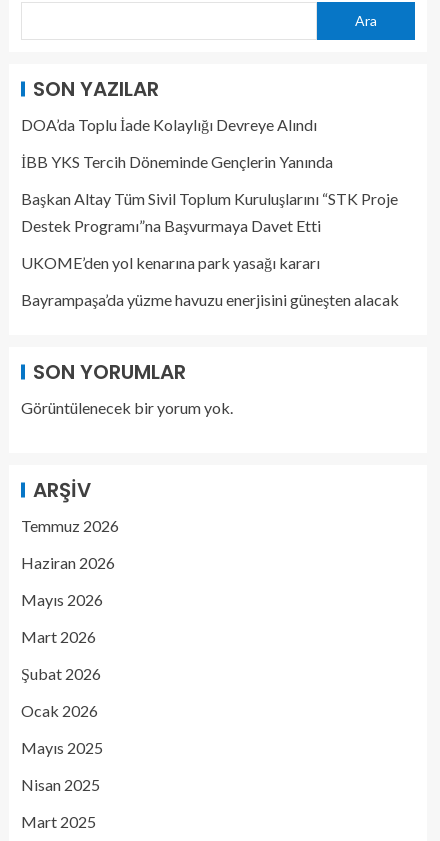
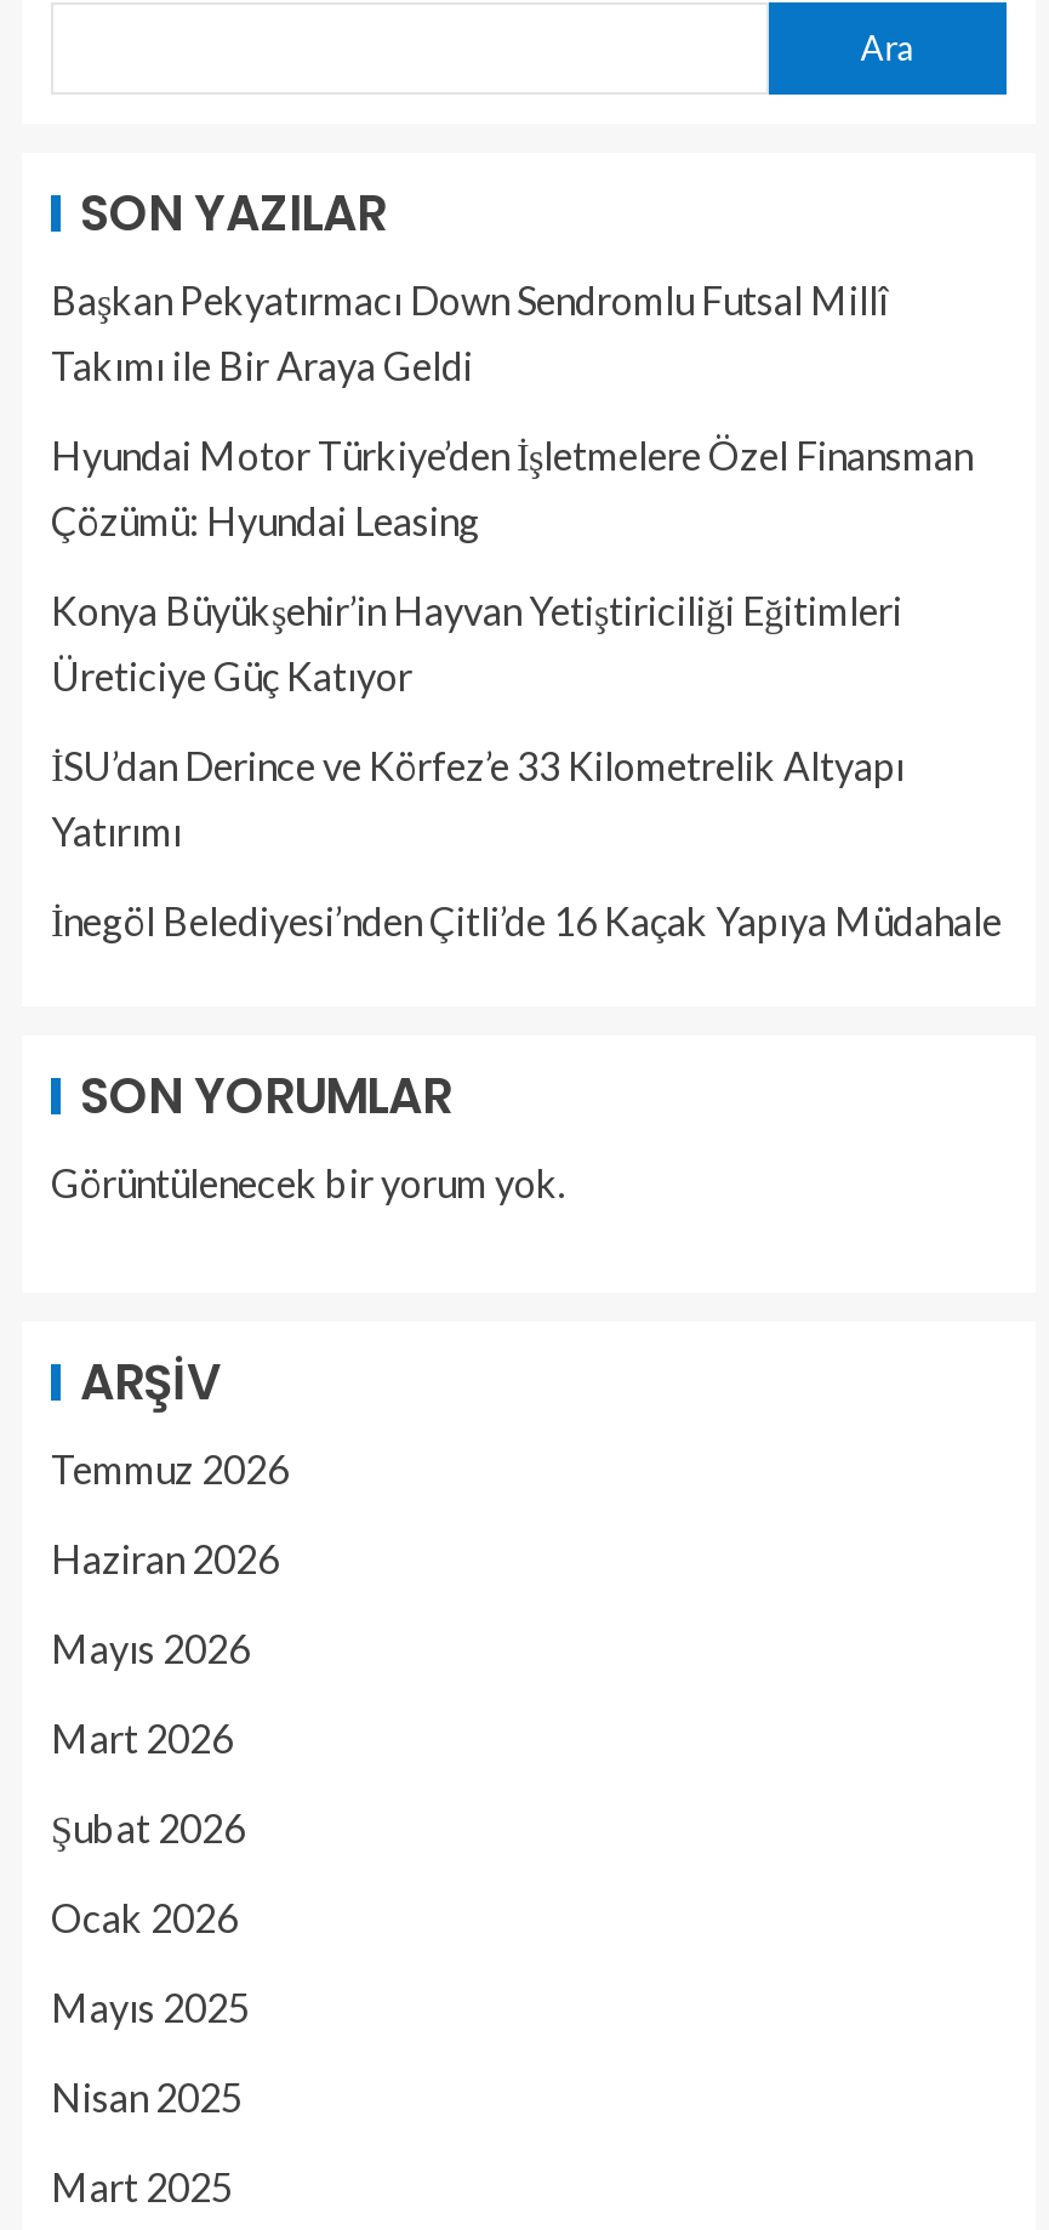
[21,115,317,134] DOA’da Toplu İade Kolaylığı Devreye Alındı -> [51,276,888,388] Başkan Pekyatırmacı Down Sendromlu Futsal Millî | Takımı ile Bir Araya Geldi
[21,152,333,171] İBB YKS Tercih Döneminde Gençlerin Yanında -> [51,432,973,543] Hyundai Motor Türkiye’den İşletmelere Özel Finansman | Çözümü: Hyundai Leasing
[21,189,398,235] Başkan Altay Tüm Sivil Toplum Kuruluşlarını “STK Proje | Destek Programı”na Başvurmaya Davet Etti -> [51,587,902,698] Konya Büyükşehir’in Hayvan Yetiştiriciliği Eğitimleri | Üreticiye Güç Katıyor
[21,253,320,272] UKOME’den yol kenarına park yasağı kararı -> [51,742,905,854] İSU’dan Derince ve Körfez’e 33 Kilometrelik Altyapı | Yatırımı
[21,290,399,309] Bayrampaşa’da yüzme havuzu enerjisini güneşten alacak -> [51,897,1002,943] İnegöl Belediyesi’nden Çitli’de 16 Kaçak Yapıya Müdahale

